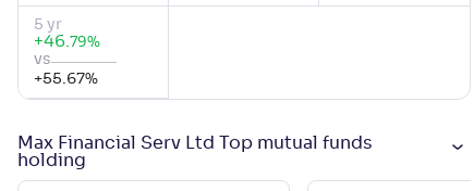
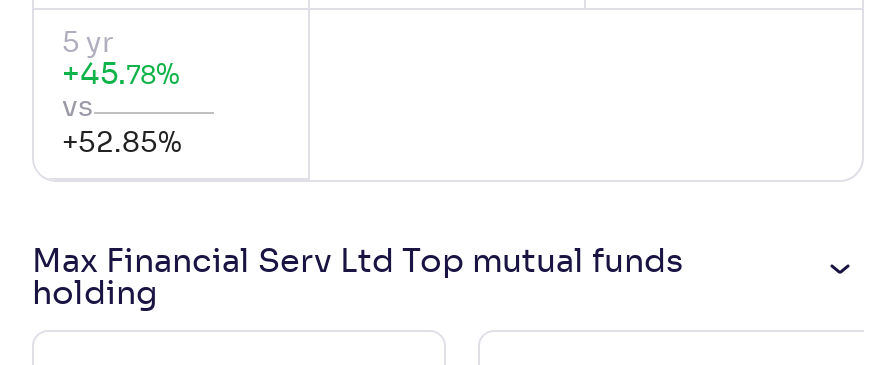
[34,34,100,50] +46.79% -> [62,60,180,90] +45.78%
[34,72,98,87] +55.67% -> [62,130,182,158] +52.85%

